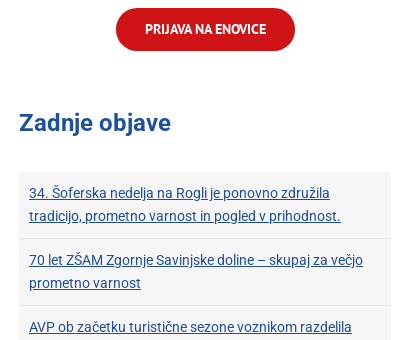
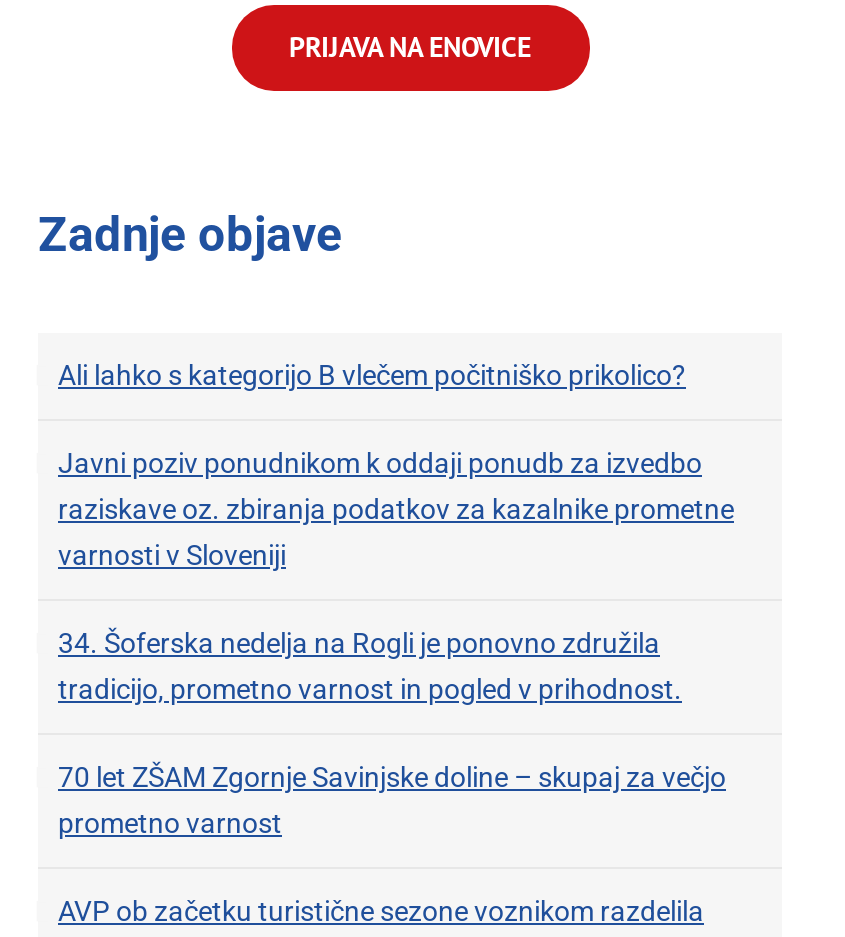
none -> [58,358,734,570] Ali lahko s kategorijo B vlečem počitniško prikolico? | Javni poziv ponudnikom k oddaji ponudb za izvedbo | raziskave oz. zbiranja podatkov za kazalnike prometne | varnosti v Sloveniji

